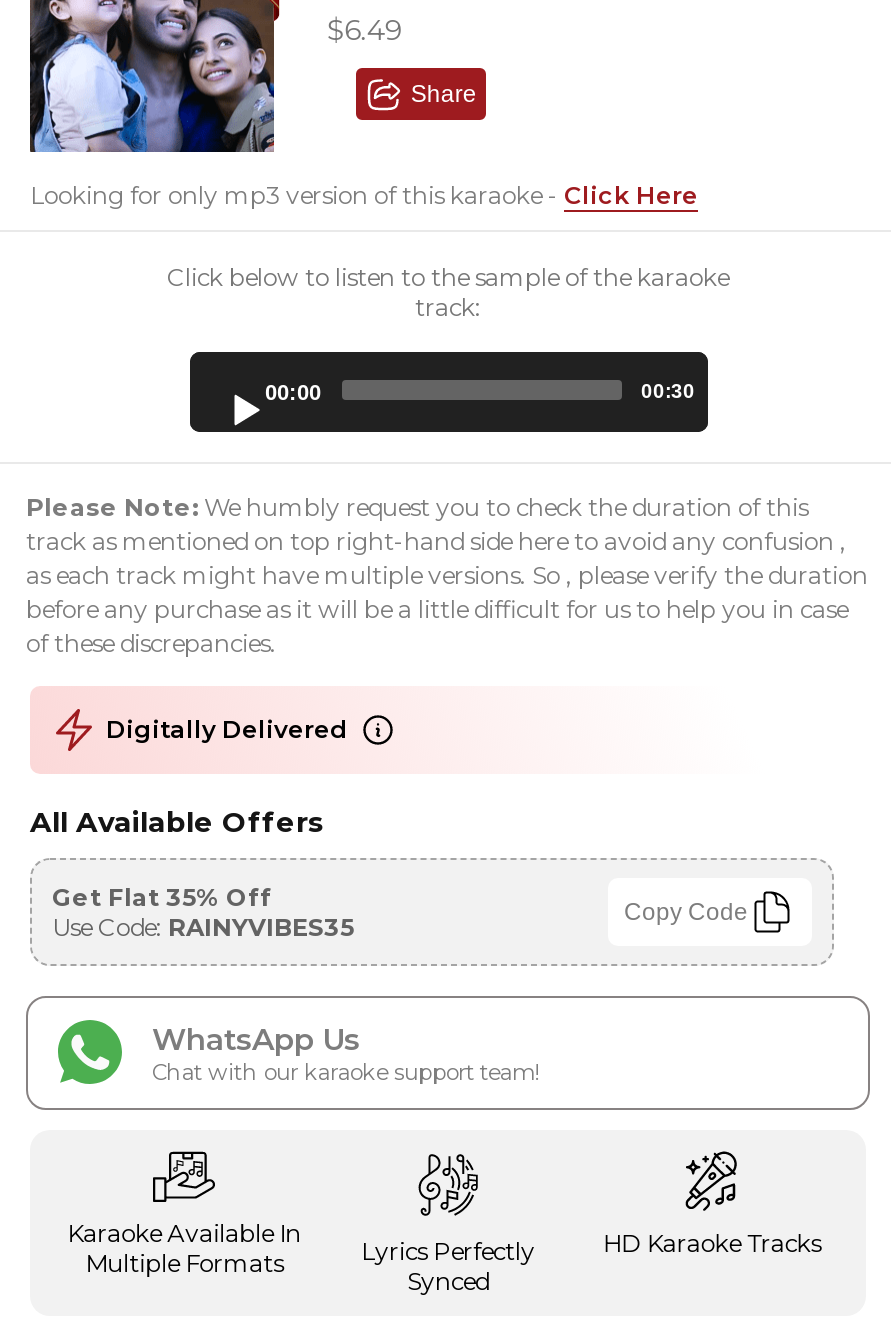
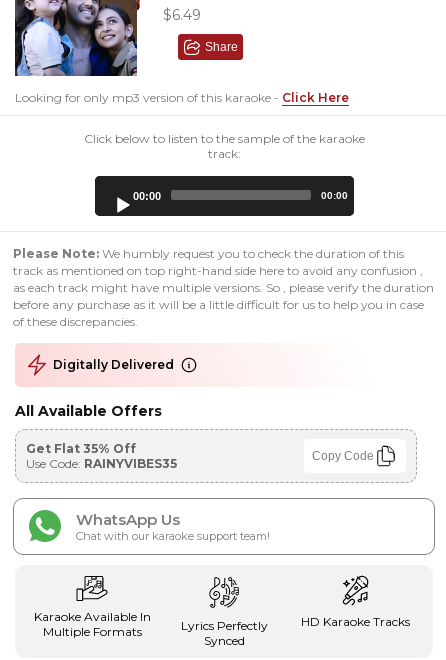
[641,379,695,401] 00:30 -> [320,189,347,200] 00:00

